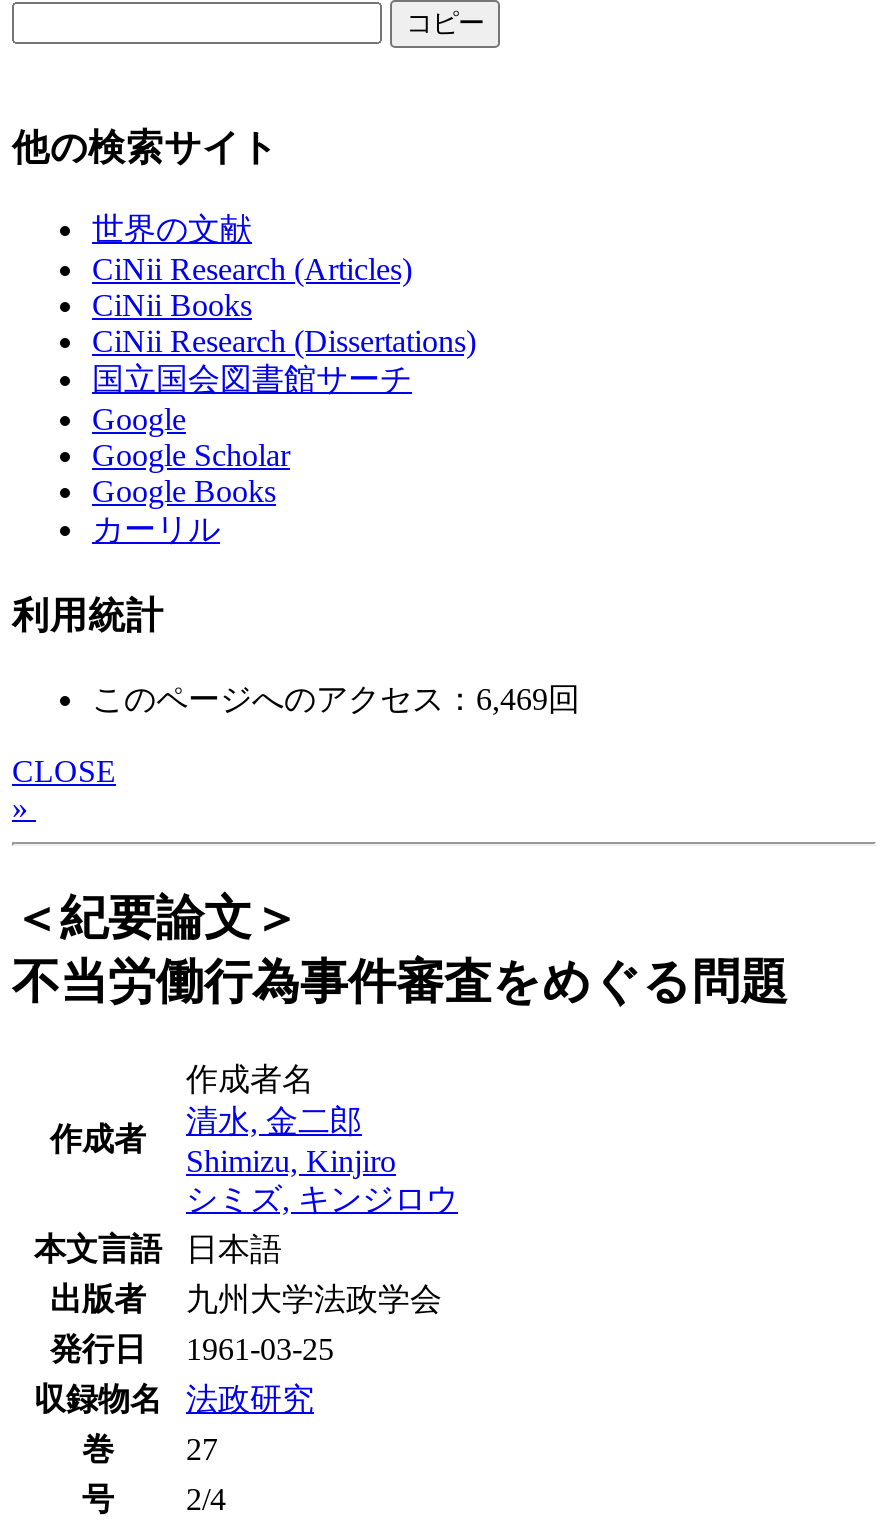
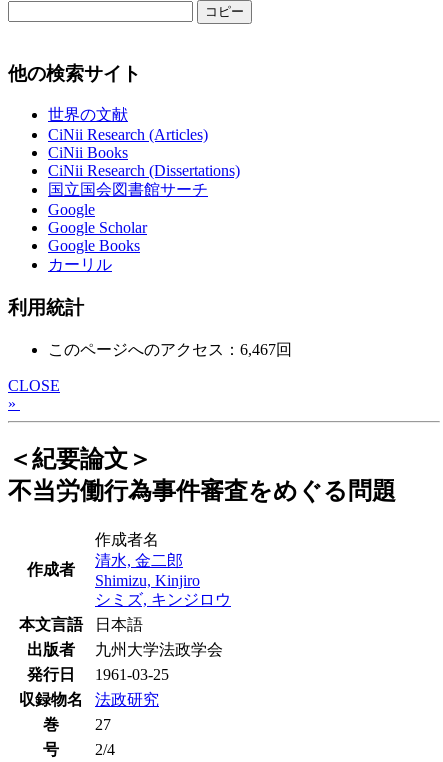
[92,682,580,716] このページへのアクセス：6,469回 -> [48,341,292,358] このページへのアクセス：6,467回

